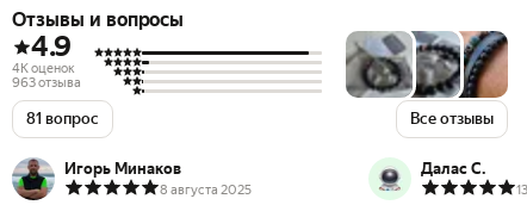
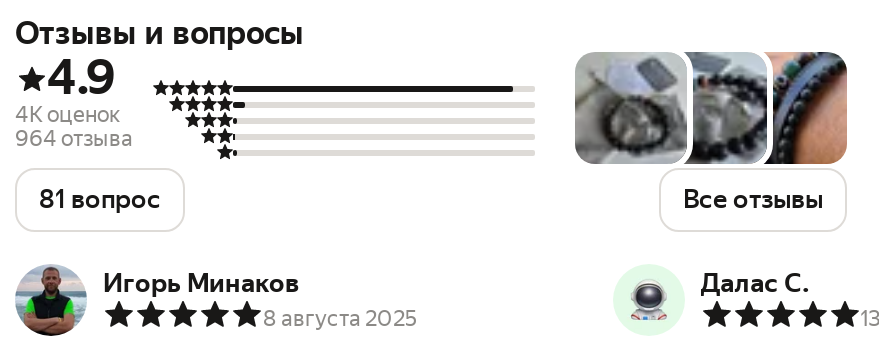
[12,76,81,91] 963 отзыва -> [15,127,133,153] 964 отзыва

